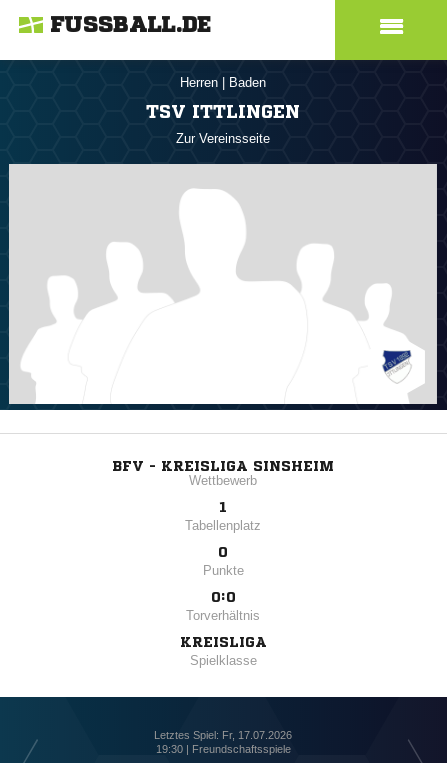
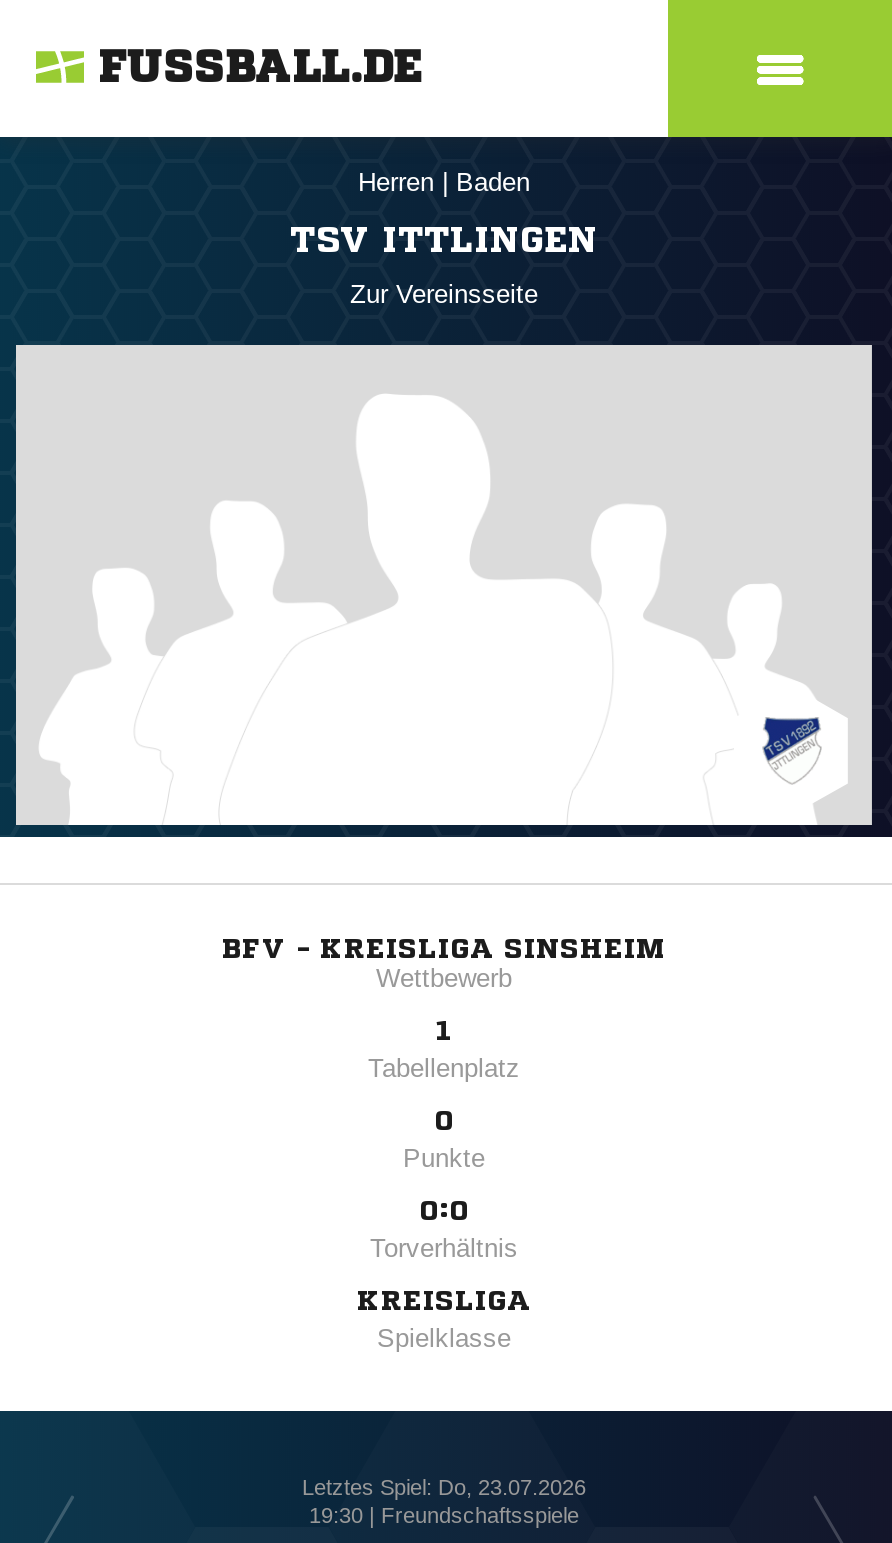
[154,729,292,741] Letztes Spiel: Fr, 17.07.2026 -> [302,1476,586,1500] Letztes Spiel: Do, 23.07.2026

